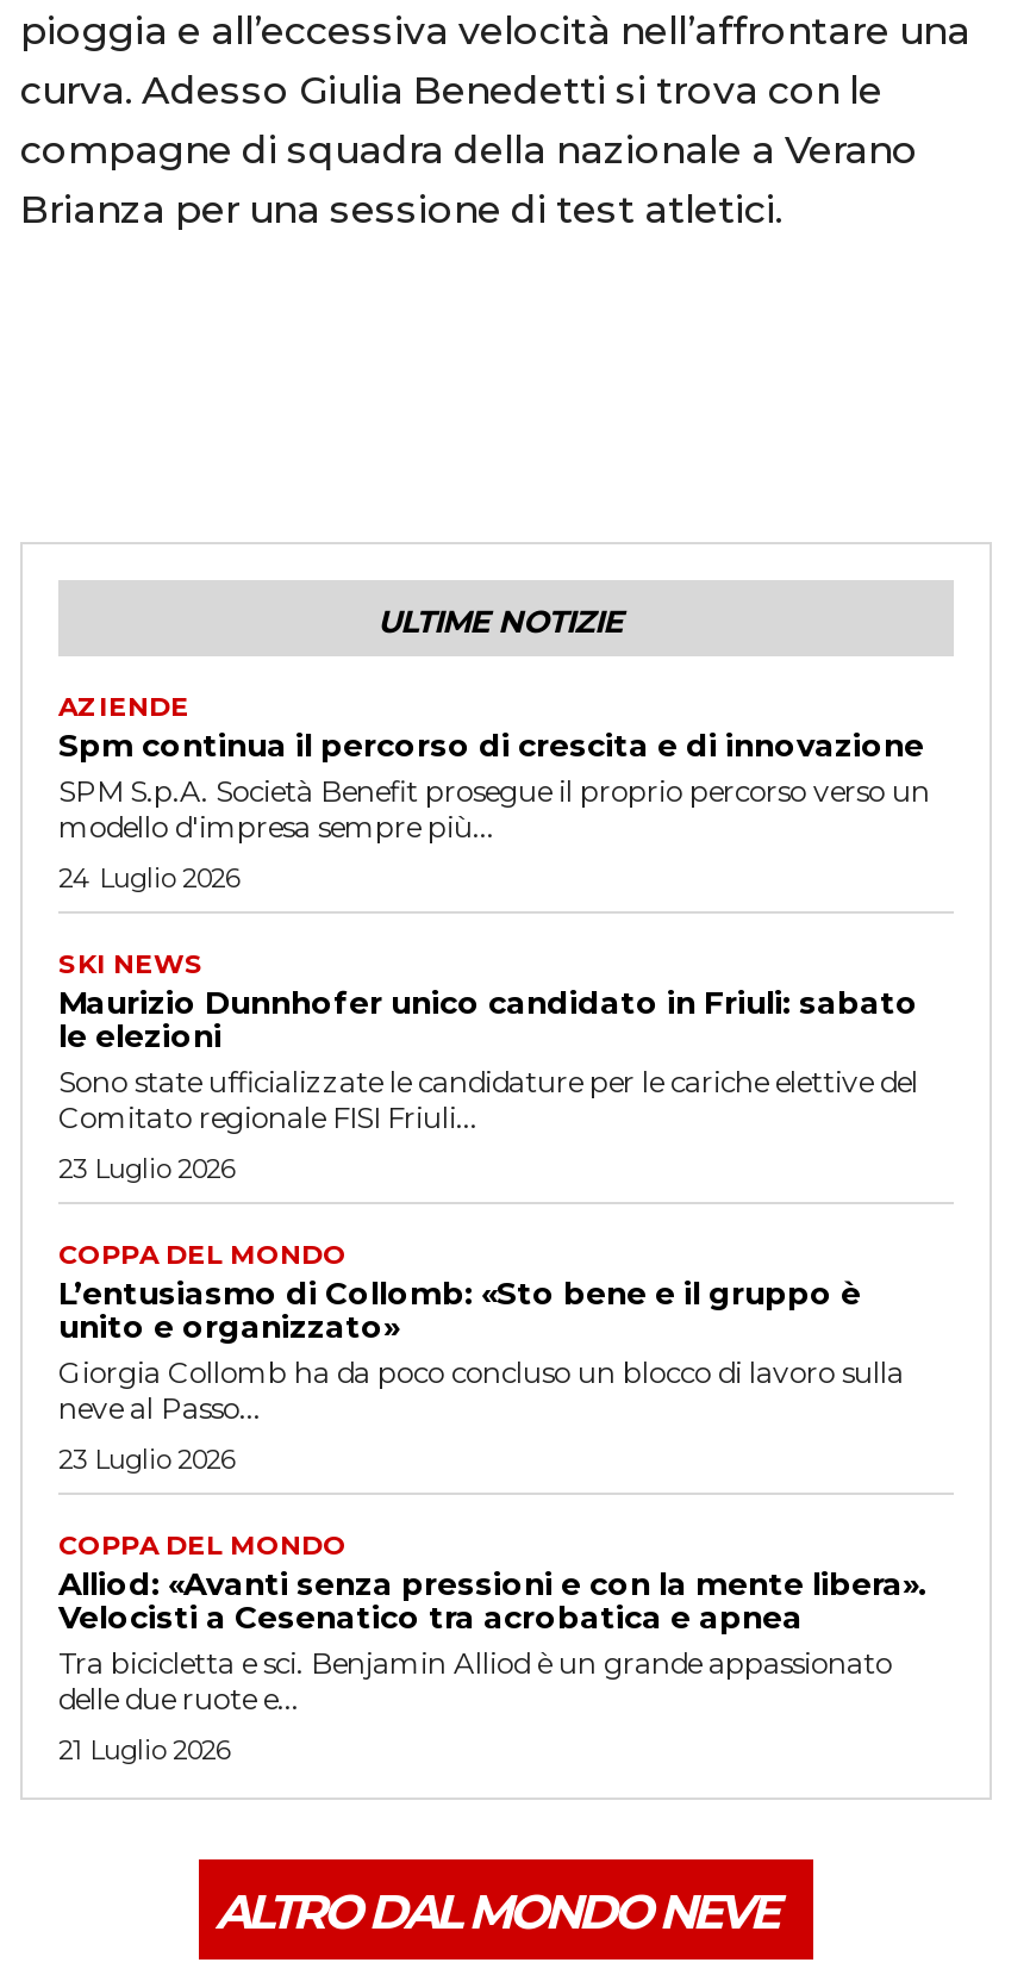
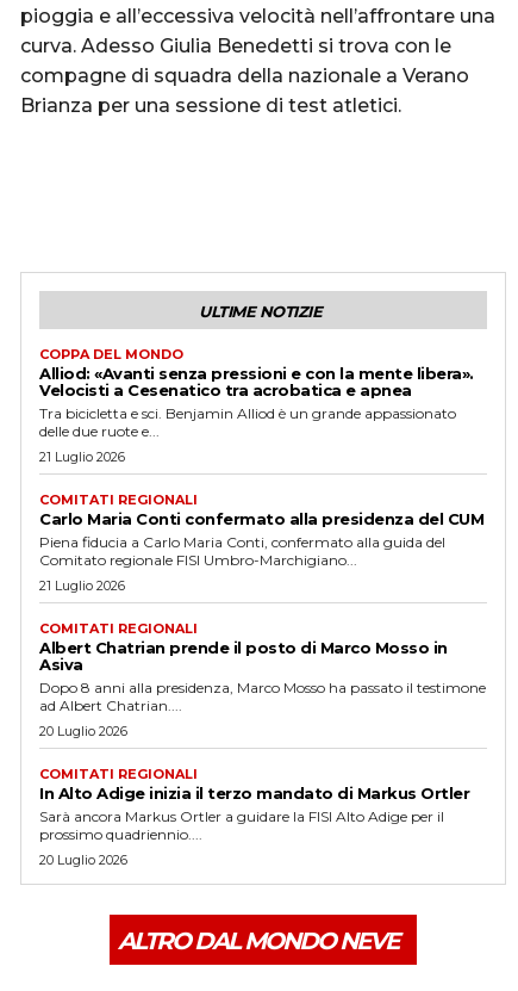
[58,690,930,1477] AZIENDE | Spm continua il percorso di crescita e di innovazione | SPM S.p.A. Società Benefit prosegue il proprio percorso verso un | modello d'impresa sempre più... | 24 Luglio 2026 | SKI NEWS | Maurizio Dunnhofer unico candidato in Friuli: sabato | le elezioni | Sono state ufficializzate le candidature per le cariche elettive del | Comitato regionale FISI Friuli... | 23 Luglio 2026 | COPPA DEL MONDO | L’entusiasmo di Collomb: «Sto bene e il gruppo è | unito e organizzato» | Giorgia Collomb ha da poco concluso un blocco di lavoro sulla | neve al Passo... | 23 Luglio 2026 -> none
moved [58,1529,926,1767] -> [39,346,473,465]: COPPA DEL MONDO | Alliod: «Avanti senza pressioni e con la mente libera». | Velocisti a Cesenatico tra acrobatica e apnea | Tra bicicletta e sci. Benjamin Alliod è un grande appassionato | delle due ruote e... | 21 Luglio 2026
none -> [39,491,486,868] COMITATI REGIONALI | Carlo Maria Conti confermato alla presidenza del CUM | Piena fiducia a Carlo Maria Conti, confermato alla guida del | Comitato regionale FISI Umbro-Marchigiano... | 21 Luglio 2026 | COMITATI REGIONALI | Albert Chatrian prende il posto di Marco Mosso in | Asiva | Dopo 8 anni alla presidenza, Marco Mosso ha passato il testimone | ad Albert Chatrian.... | 20 Luglio 2026 | COMITATI REGIONALI | In Alto Adige inizia il terzo mandato di Markus Ortler | Sarà ancora Markus Ortler a guidare la FISI Alto Adige per il | prossimo quadriennio.... | 20 Luglio 2026

